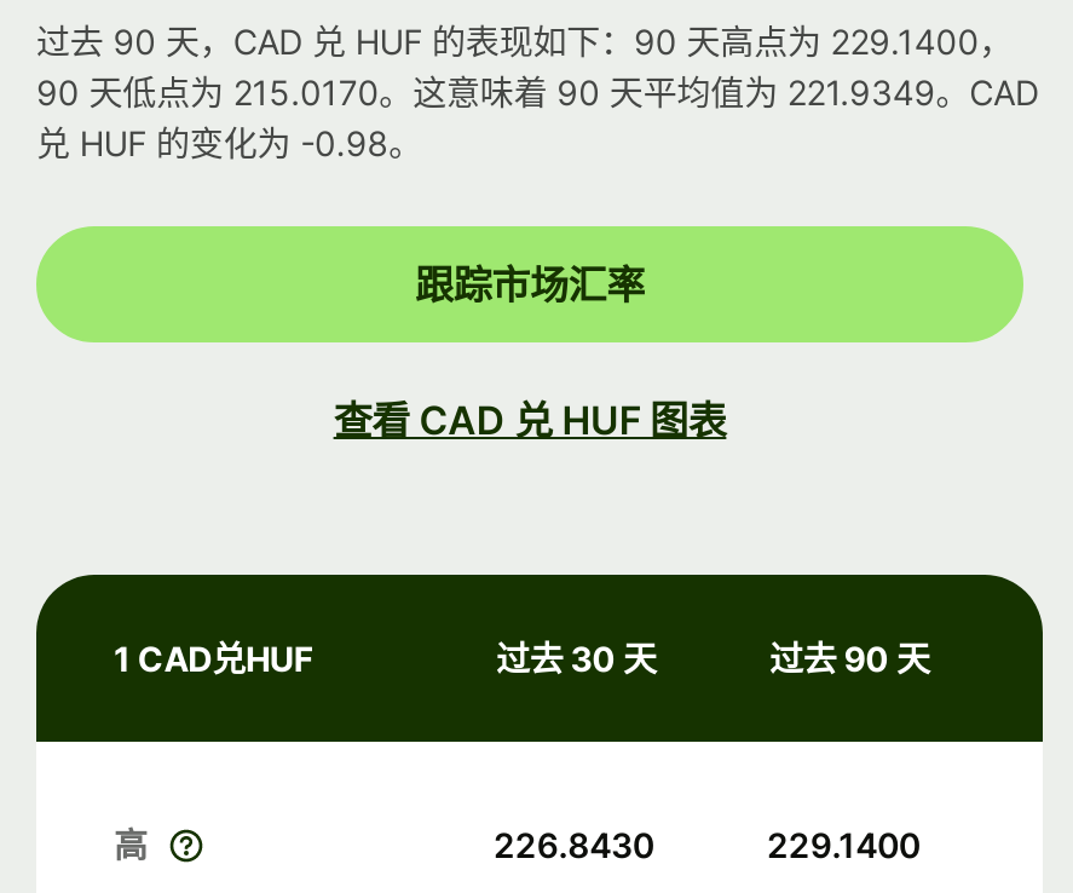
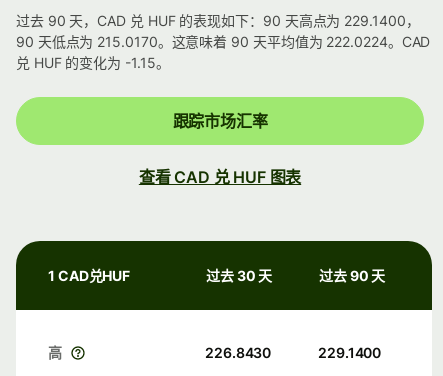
[36,72,1039,113] 90 天低点为 215.0170。这意味着 90 天平均值为 221.9349。CAD -> [16,33,430,50] 90 天低点为 215.0170。这意味着 90 天平均值为 222.0224。CAD
[36,122,422,164] 兑 HUF 的变化为 -0.98。 -> [16,54,170,71] 兑 HUF 的变化为 -1.15。

